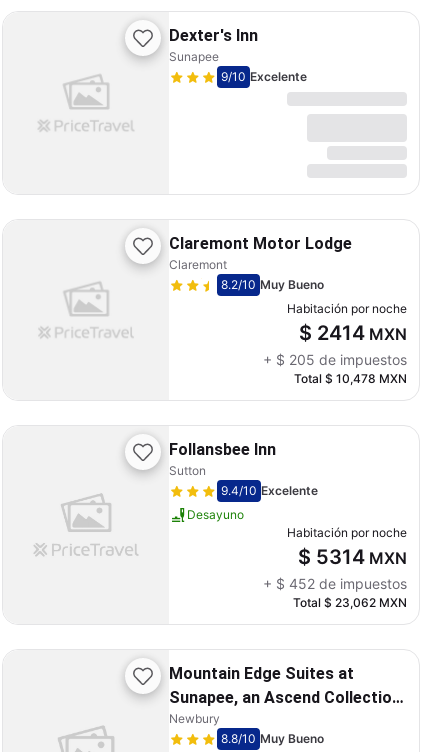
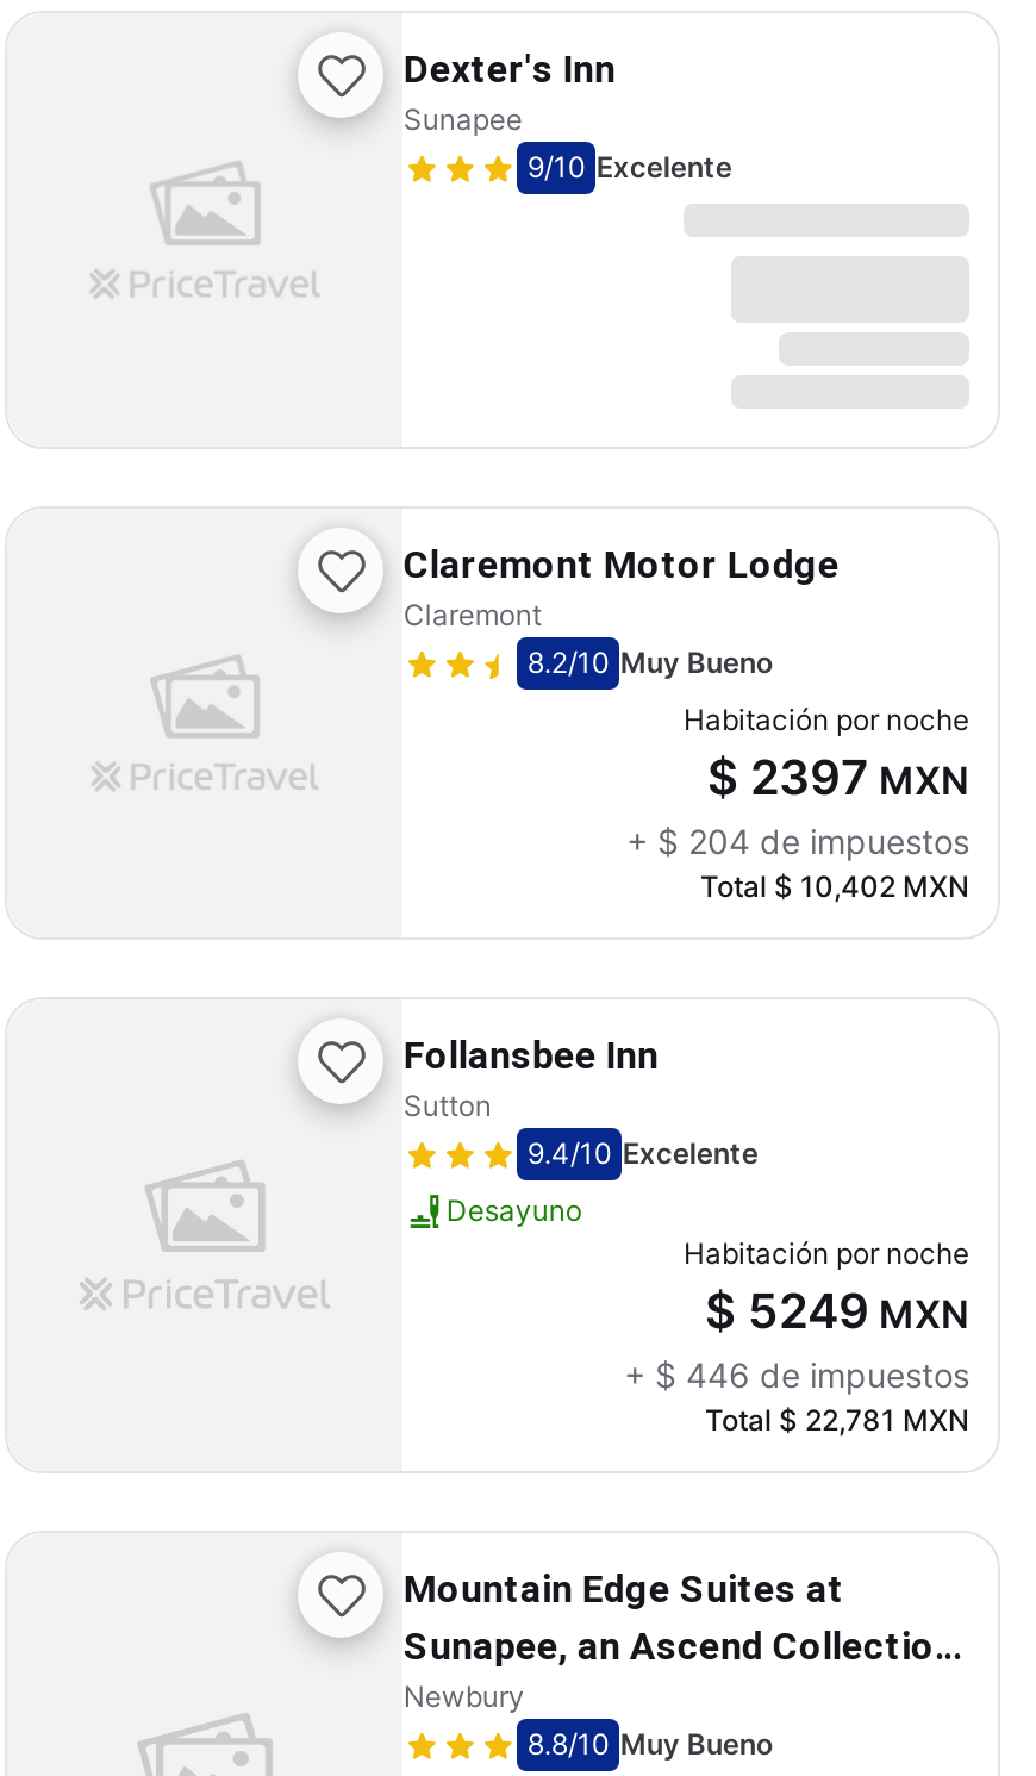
[299,321,407,345] $ 2414 MXN -> [707,750,969,807] $ 2397 MXN
[263,351,407,368] + $ 205 de impuestos -> [626,821,969,862] + $ 204 de impuestos
[294,371,407,386] Total $ 10,478 MXN -> [700,869,969,905] Total $ 10,402 MXN
[298,545,407,569] $ 5314 MXN -> [705,1283,969,1341] $ 5249 MXN
[263,575,407,592] + $ 452 de impuestos -> [624,1355,969,1395] + $ 446 de impuestos
[293,595,407,610] Total $ 23,062 MXN -> [705,1402,969,1438] Total $ 22,781 MXN

